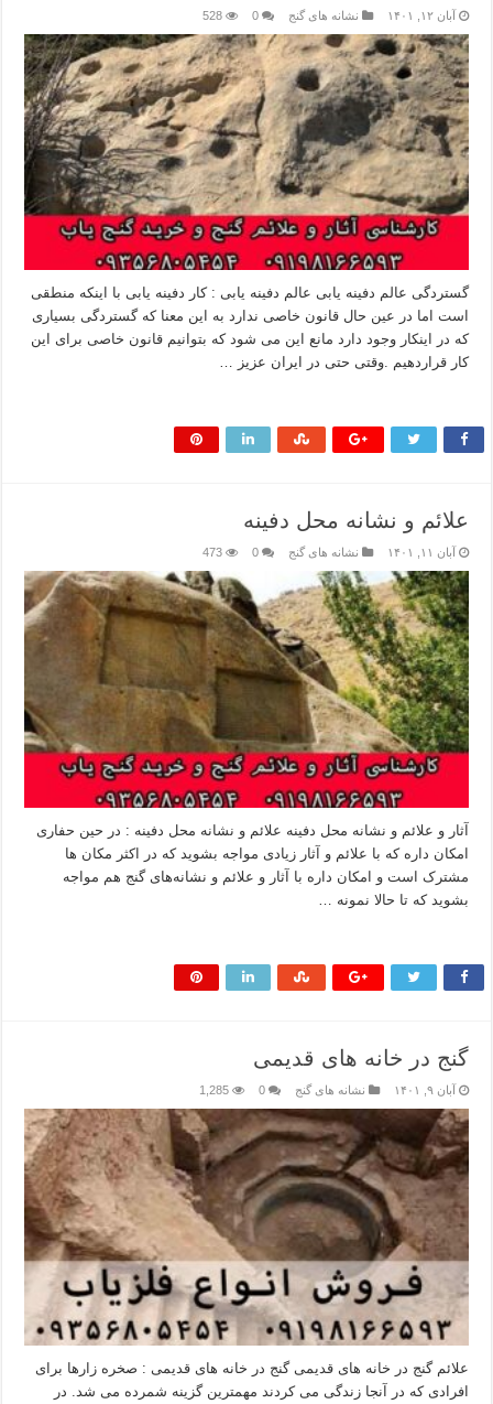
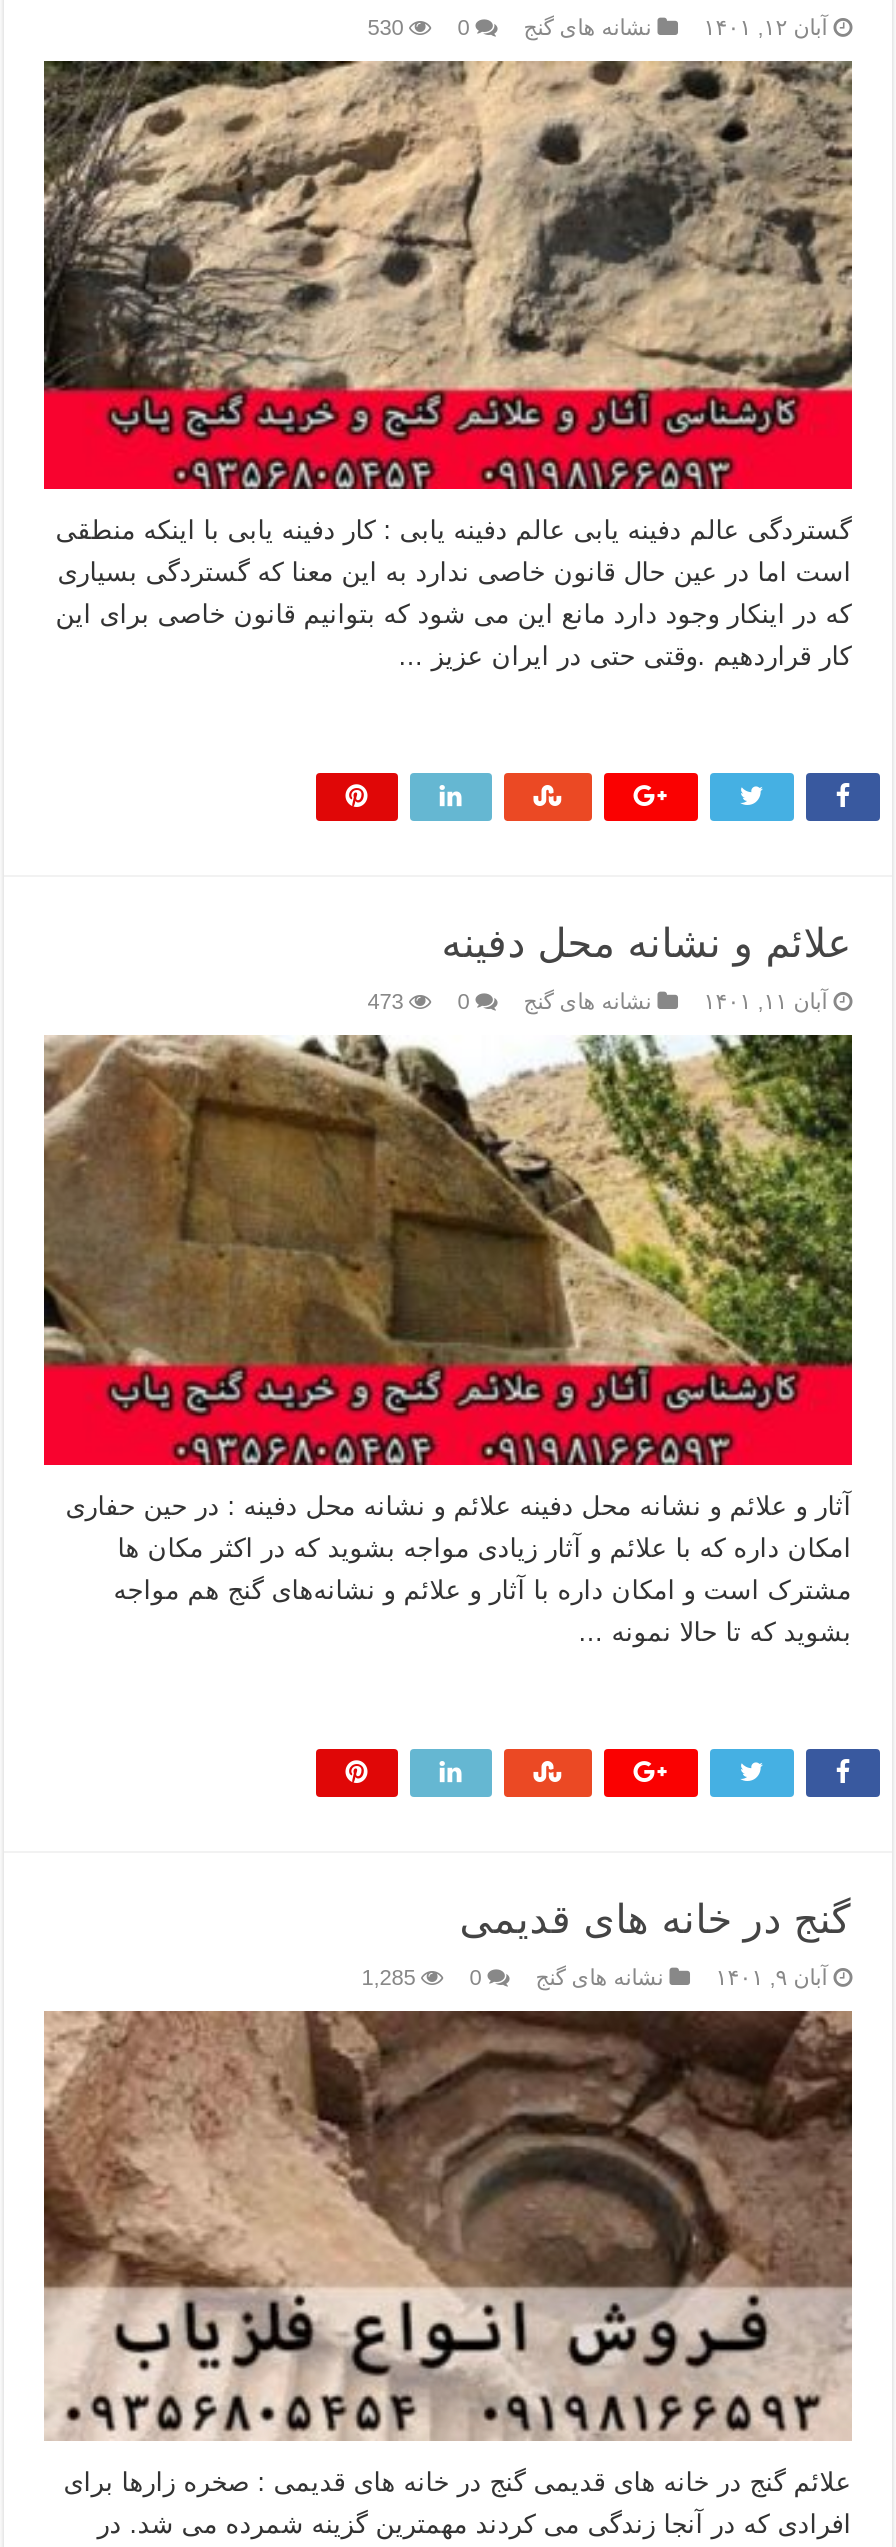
[203,8,223,21] 528 -> [370,14,406,38] 530

